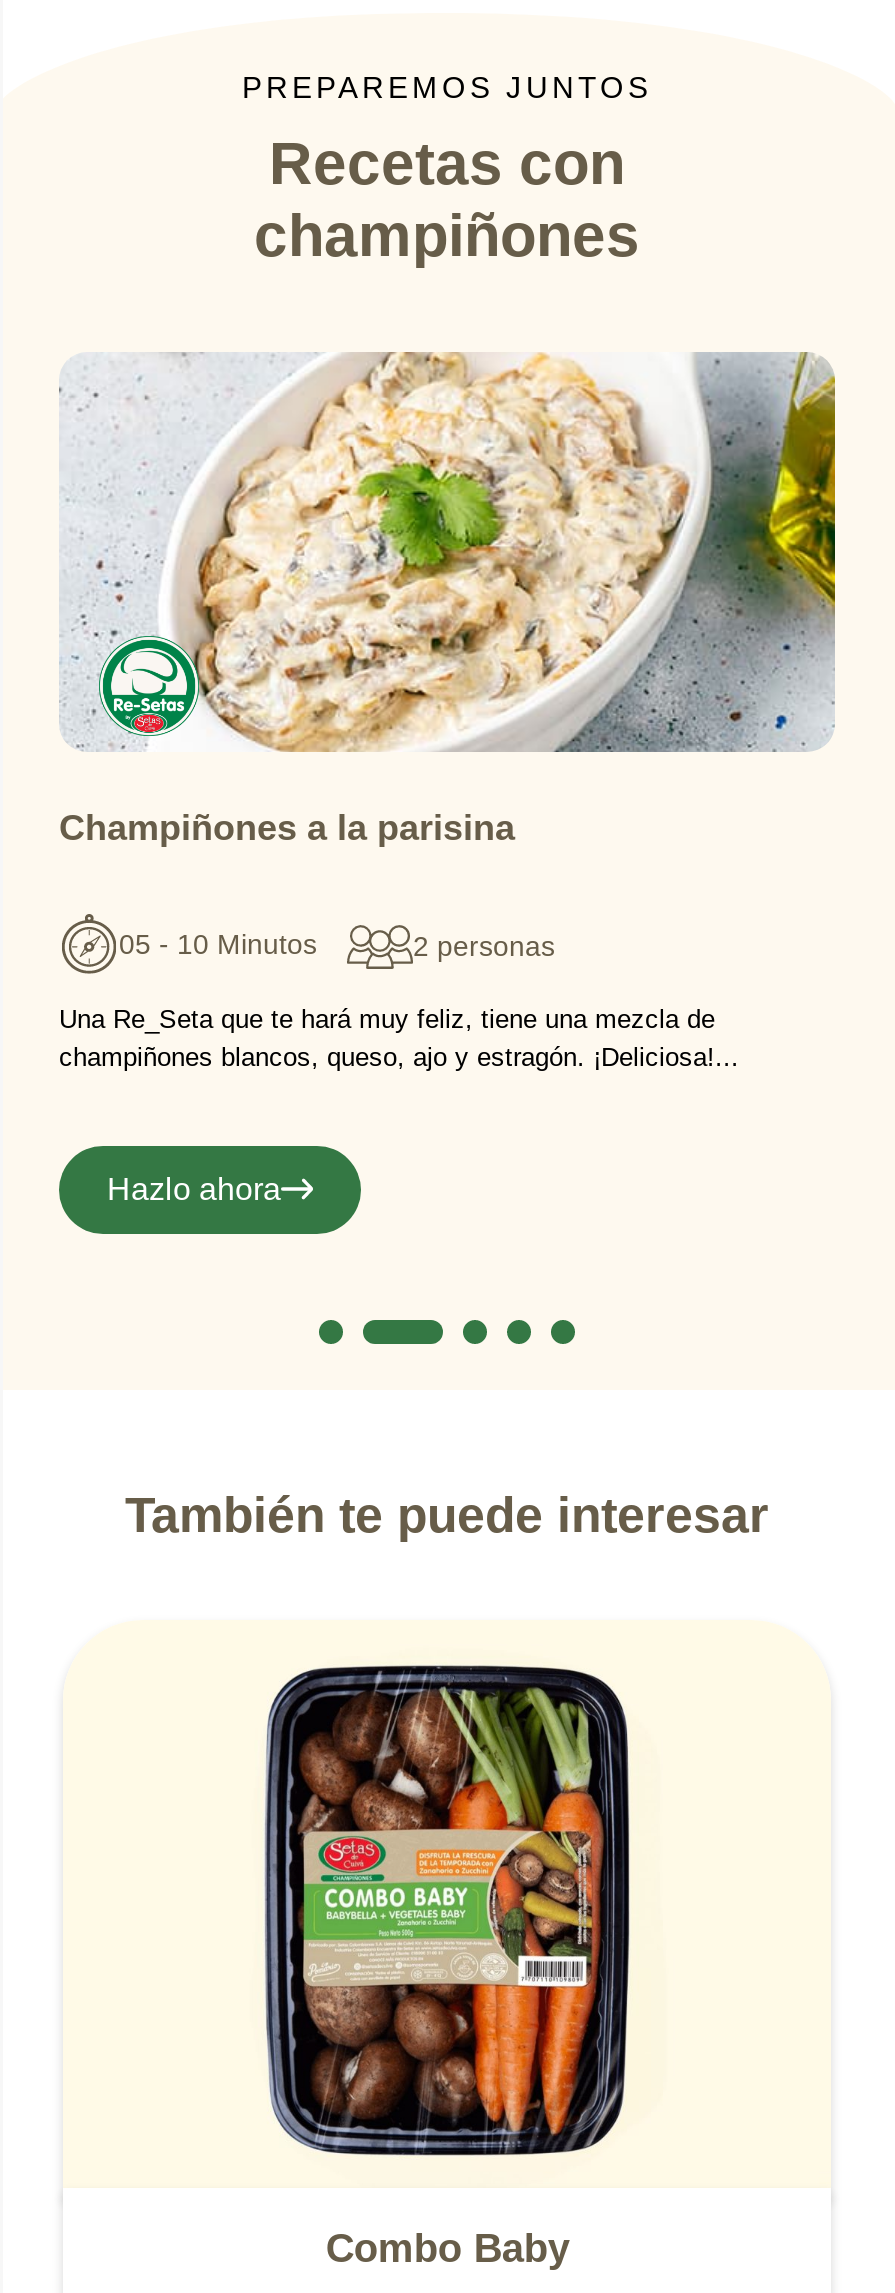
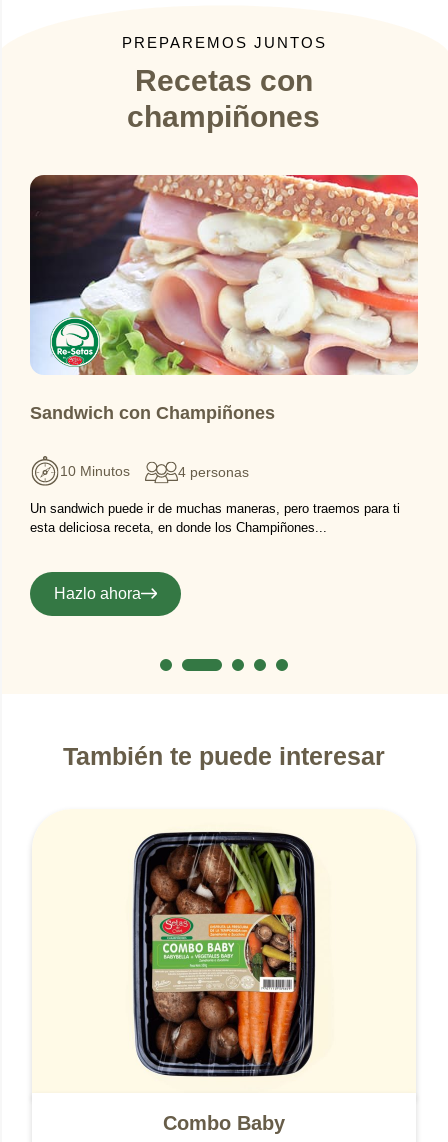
[59,352,837,847] [image] | Champiñones a la parisina -> [29,174,419,423] [image] | Sandwich con Champiñones
[119,927,555,962] 05 - 10 Minutos | 2 personas -> [60,463,249,480] 10 Minutos | 4 personas
[59,1003,739,1071] Una Re_Seta que te hará muy feliz, tiene una mezcla de | champiñones blancos, queso, ajo y estragón. ¡Deliciosa!... -> [30,501,400,535] Un sandwich puede ir de muchas maneras, pero traemos para ti | esta deliciosa receta, en donde los Champiñones...

